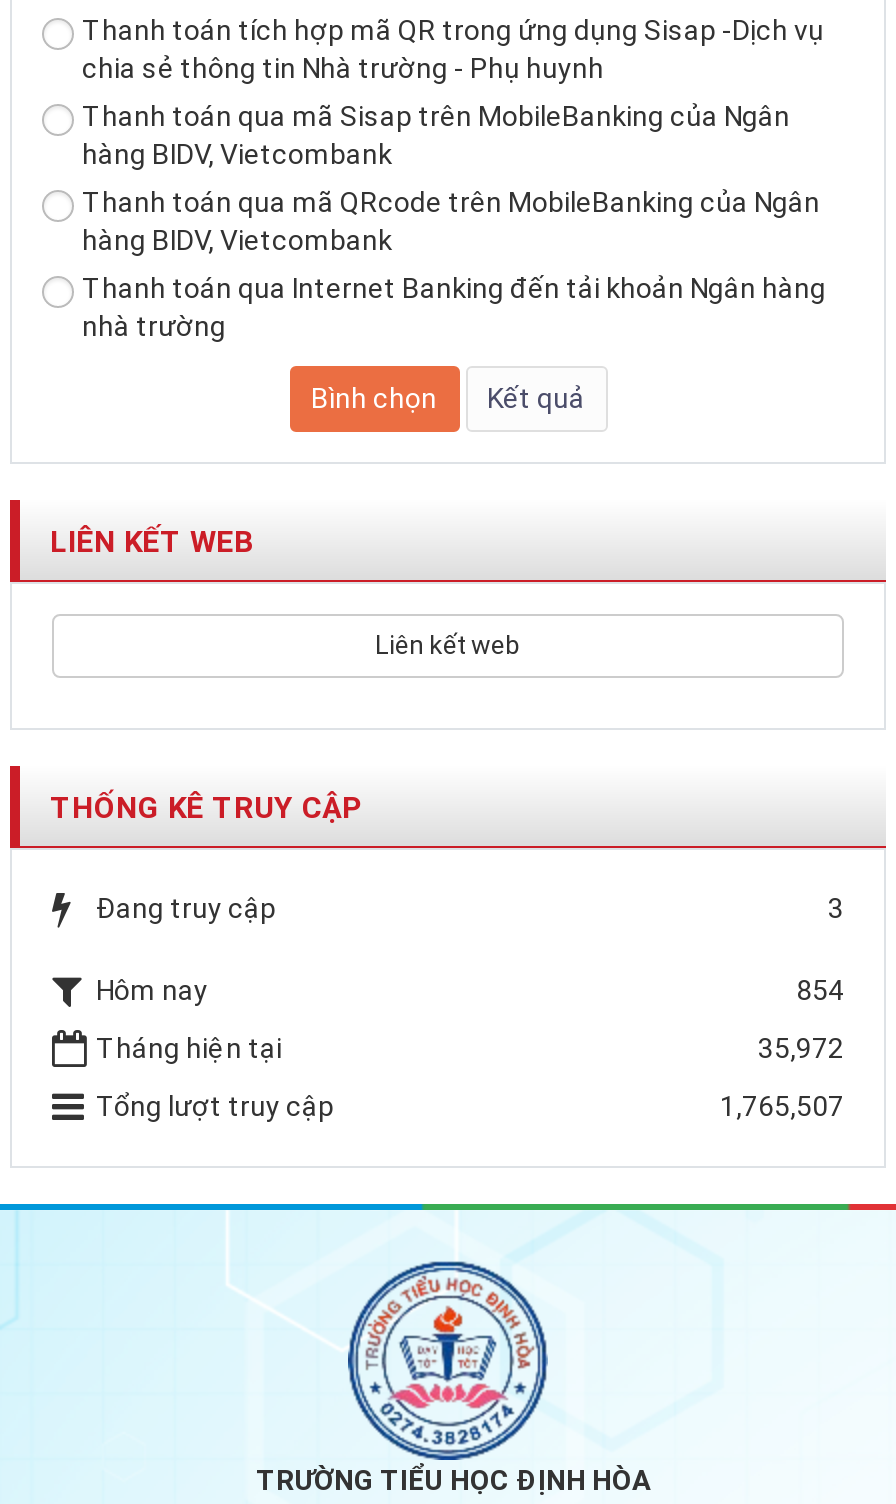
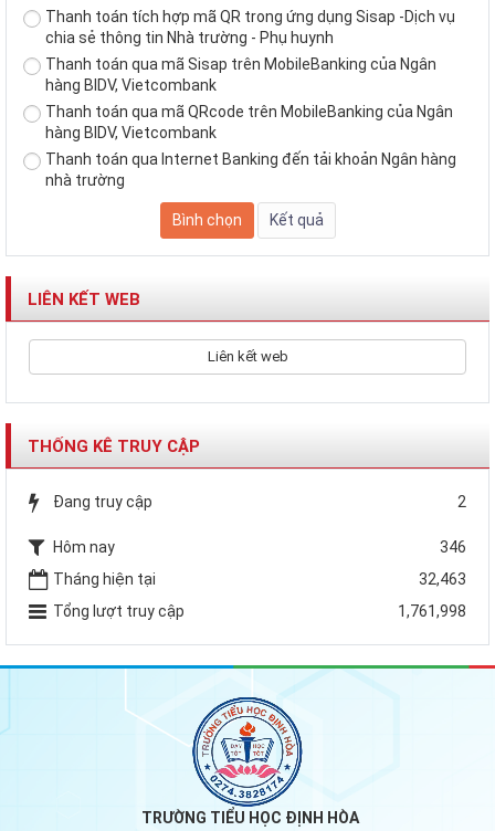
[828,892,844,924] 3 -> [457,493,466,511] 2
[796,974,844,1006] 854 -> [440,538,466,556] 346
[758,1032,844,1064] 35,972 -> [419,570,466,588] 32,463
[720,1090,844,1122] 1,765,507 -> [398,602,466,620] 1,761,998

